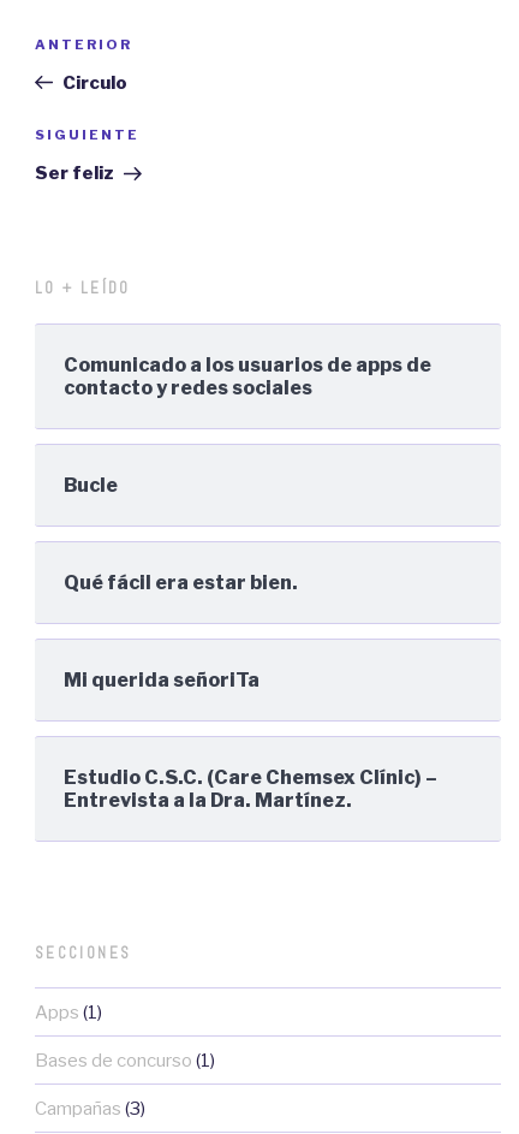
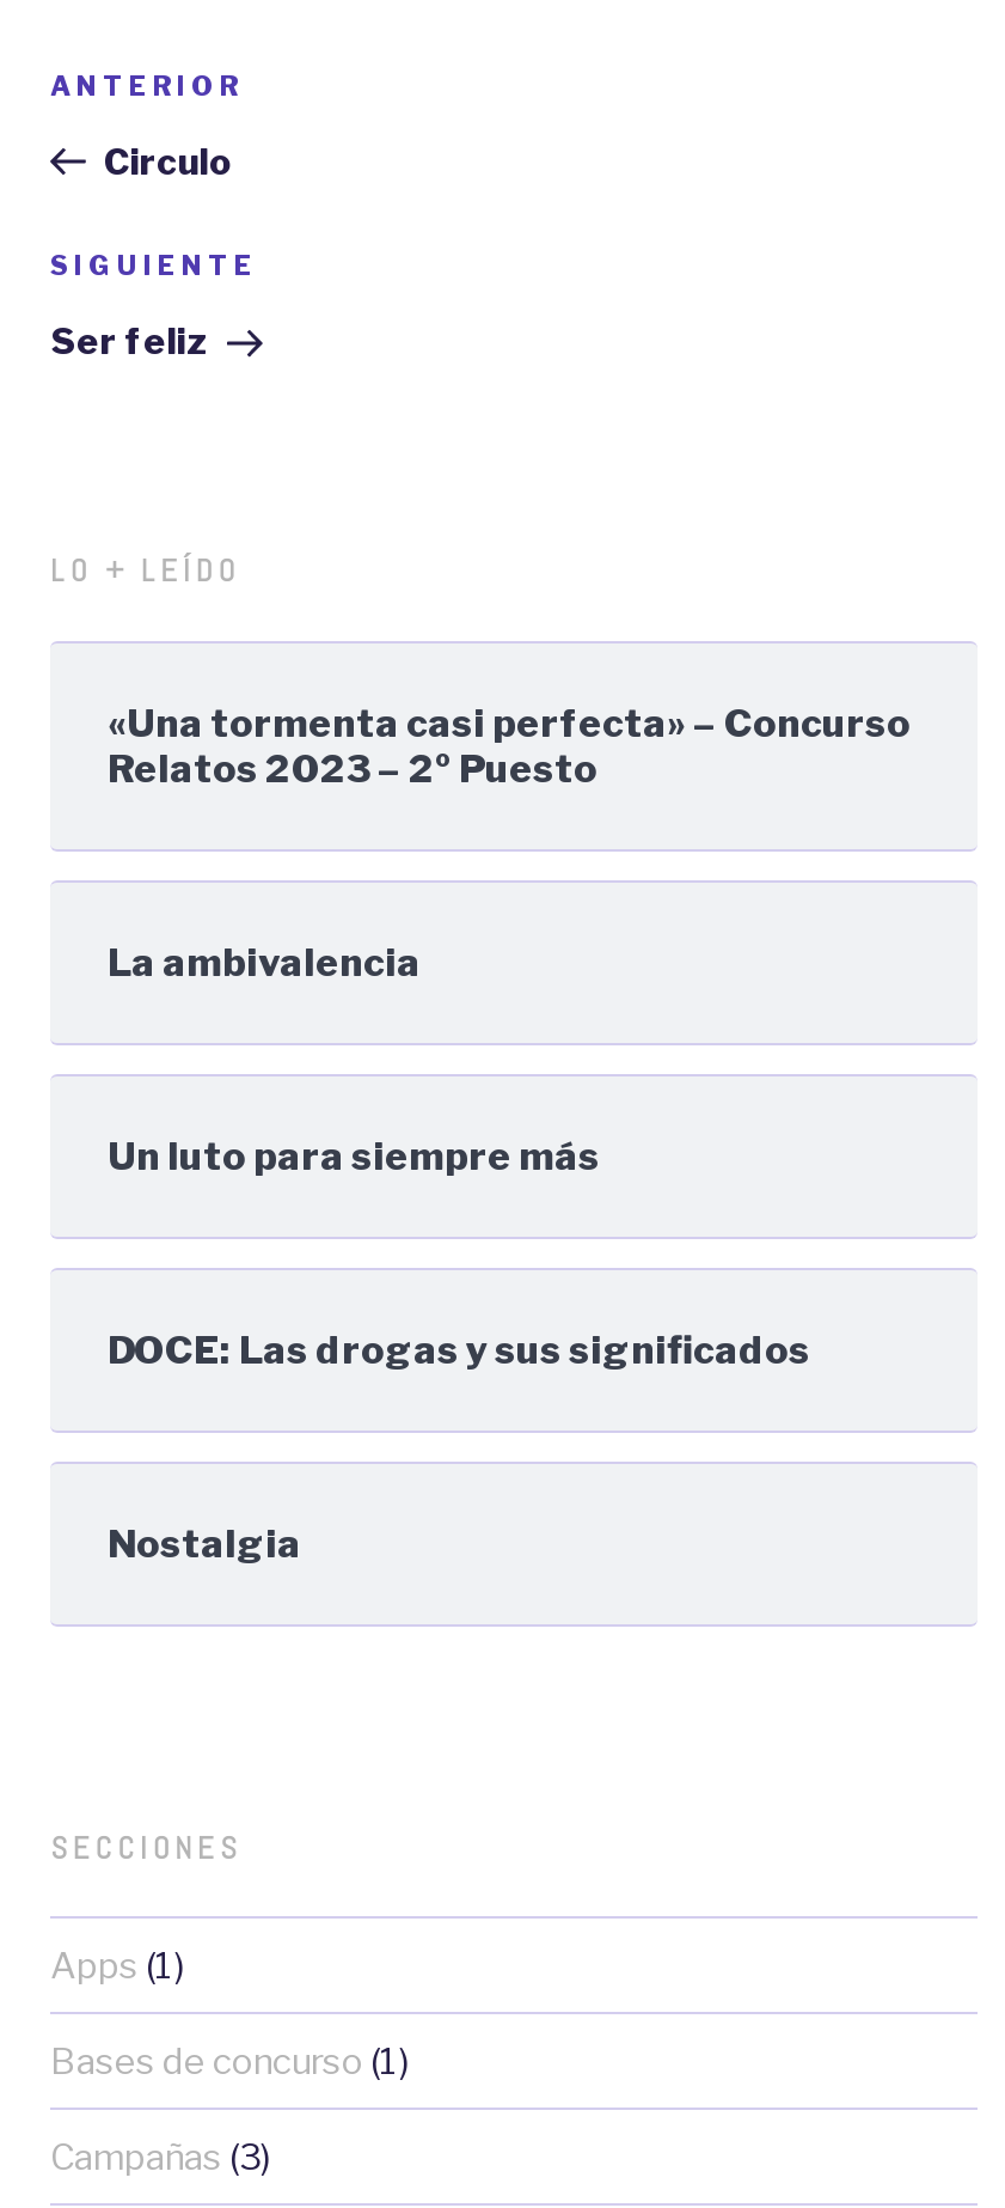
[64,353,431,399] Comunicado a los usuarios de apps de | contacto y redes sociales -> [108,701,911,792] «Una tormenta casi perfecta» – Concurso | Relatos 2023 – 2º Puesto
[64,474,118,497] Bucle -> [108,940,421,985] La ambivalencia
[64,571,298,594] Qué fácil era estar bien. -> [108,1134,600,1179] Un luto para siempre más
[64,668,259,691] Mi querida señoriTa -> [108,1327,810,1373] DOCE: Las drogas y sus significados
[64,766,437,812] Estudio C.S.C. (Care Chemsex Clínic) – | Entrevista a la Dra. Martínez. -> [108,1521,301,1567] Nostalgia

